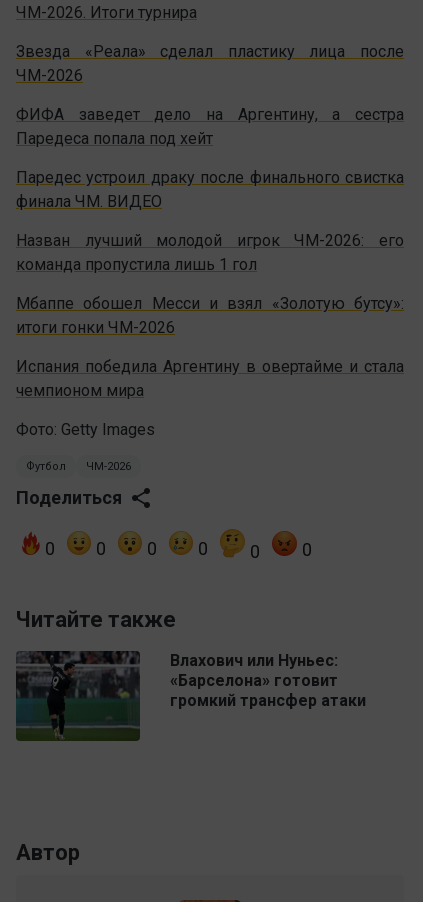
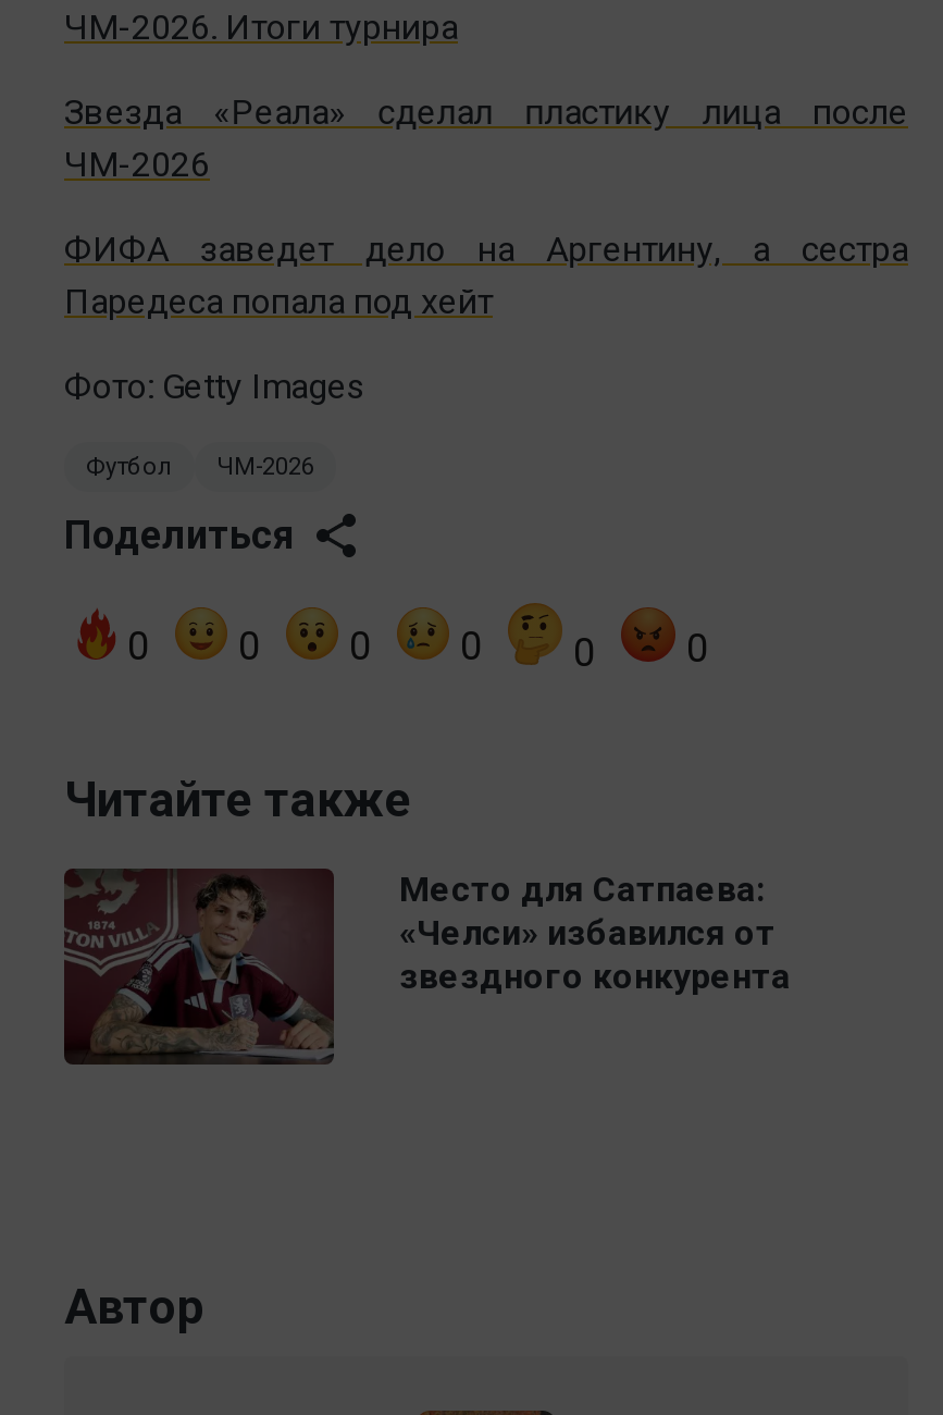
[16,168,404,400] Паредес устроил драку после финального свистка | финала ЧМ. ВИДЕО | Назван лучший молодой игрок ЧМ-2026: его | команда пропустила лишь 1 гол | Мбаппе обошел Месси и взял «Золотую бутсу»: | итоги гонки ЧМ-2026 | Испания победила Аргентину в овертайме и стала | чемпионом мира -> none
[15,650,366,741] [image] | Влахович или Нуньес: | «Барселона» готовит | громкий трансфер атаки -> [62,868,791,1065] [image] | Место для Сатпаева: | «Челси» избавился от | звездного конкурента

